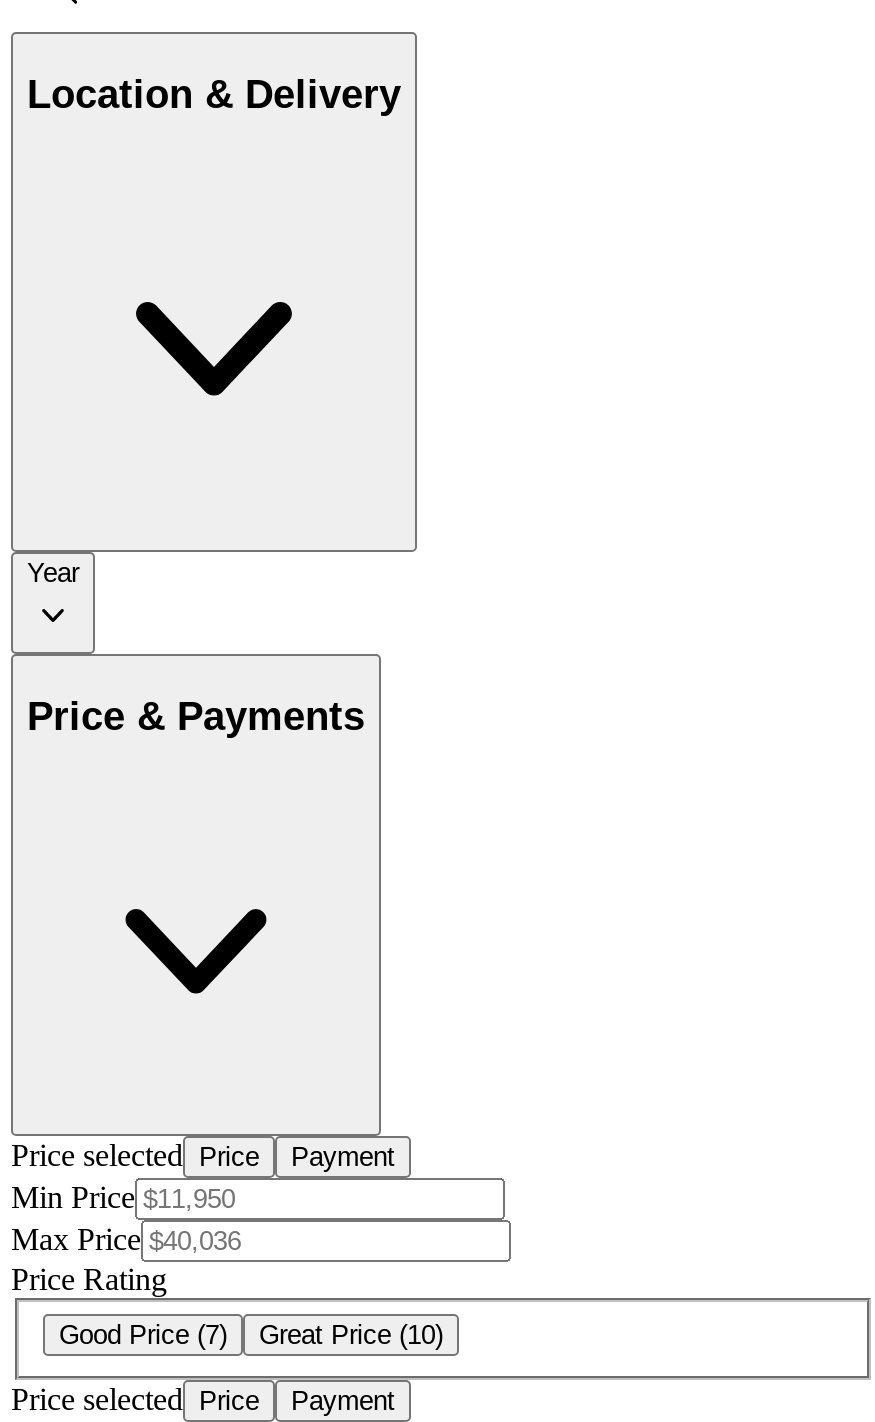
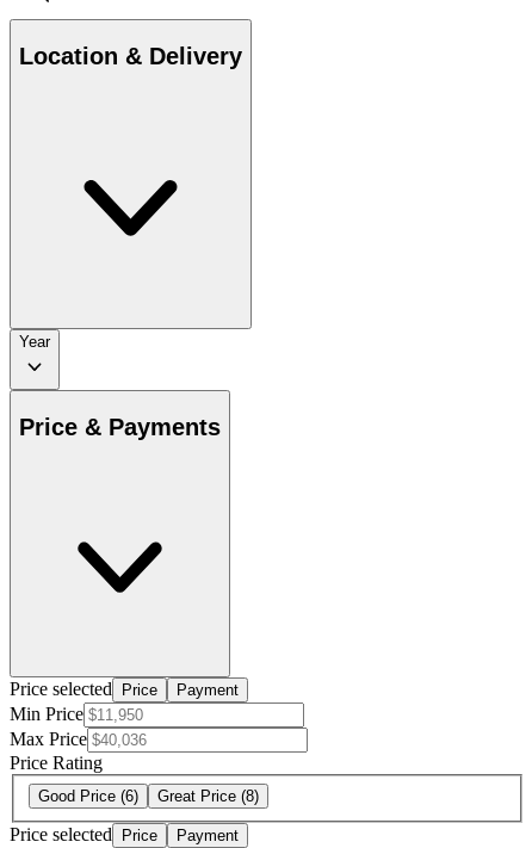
[59,1320,227,1350] Good Price (7) -> [38,787,138,805] Good Price (6)
[259,1320,443,1350] Great Price (10) -> [157,787,259,805] Great Price (8)

